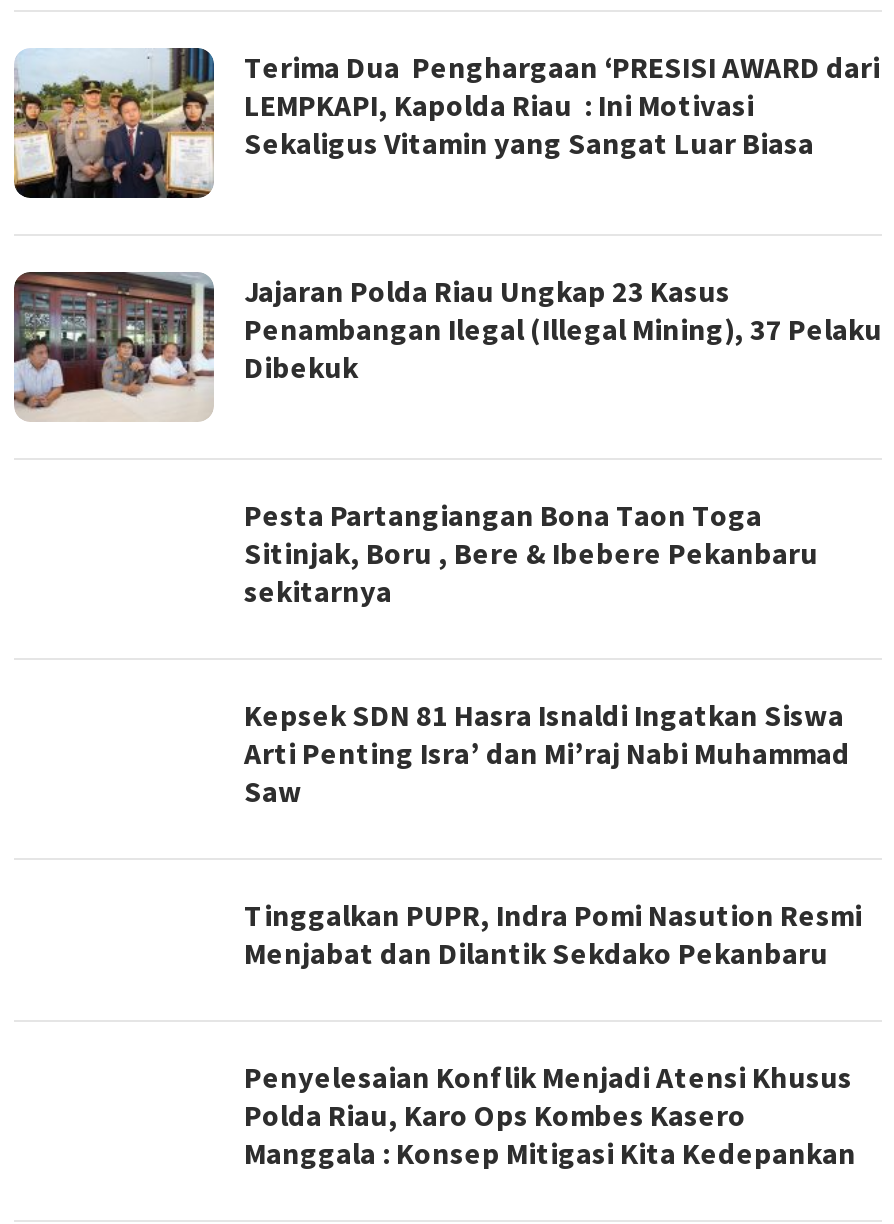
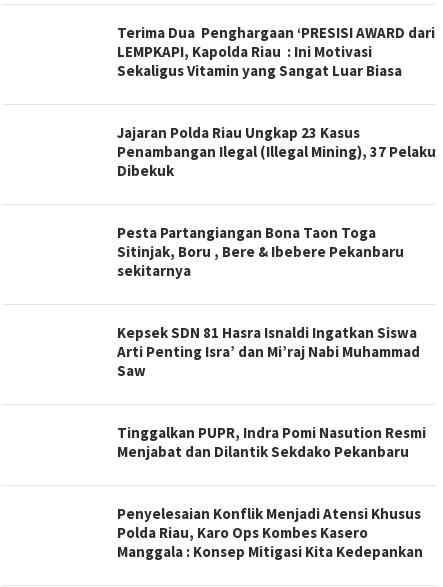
[12,46,216,200] [image] -> none
[12,270,216,422] [image] -> none

